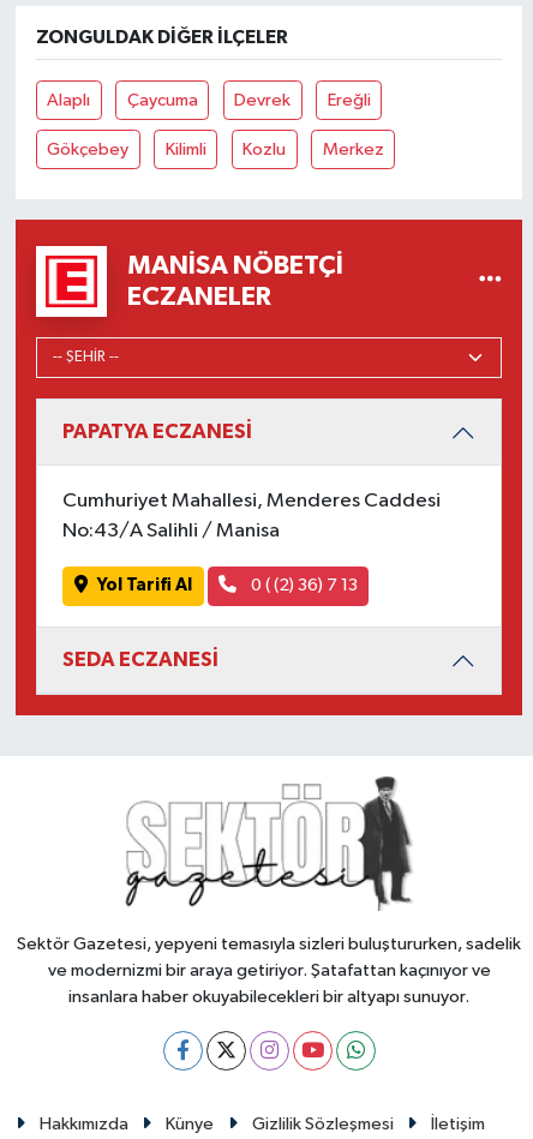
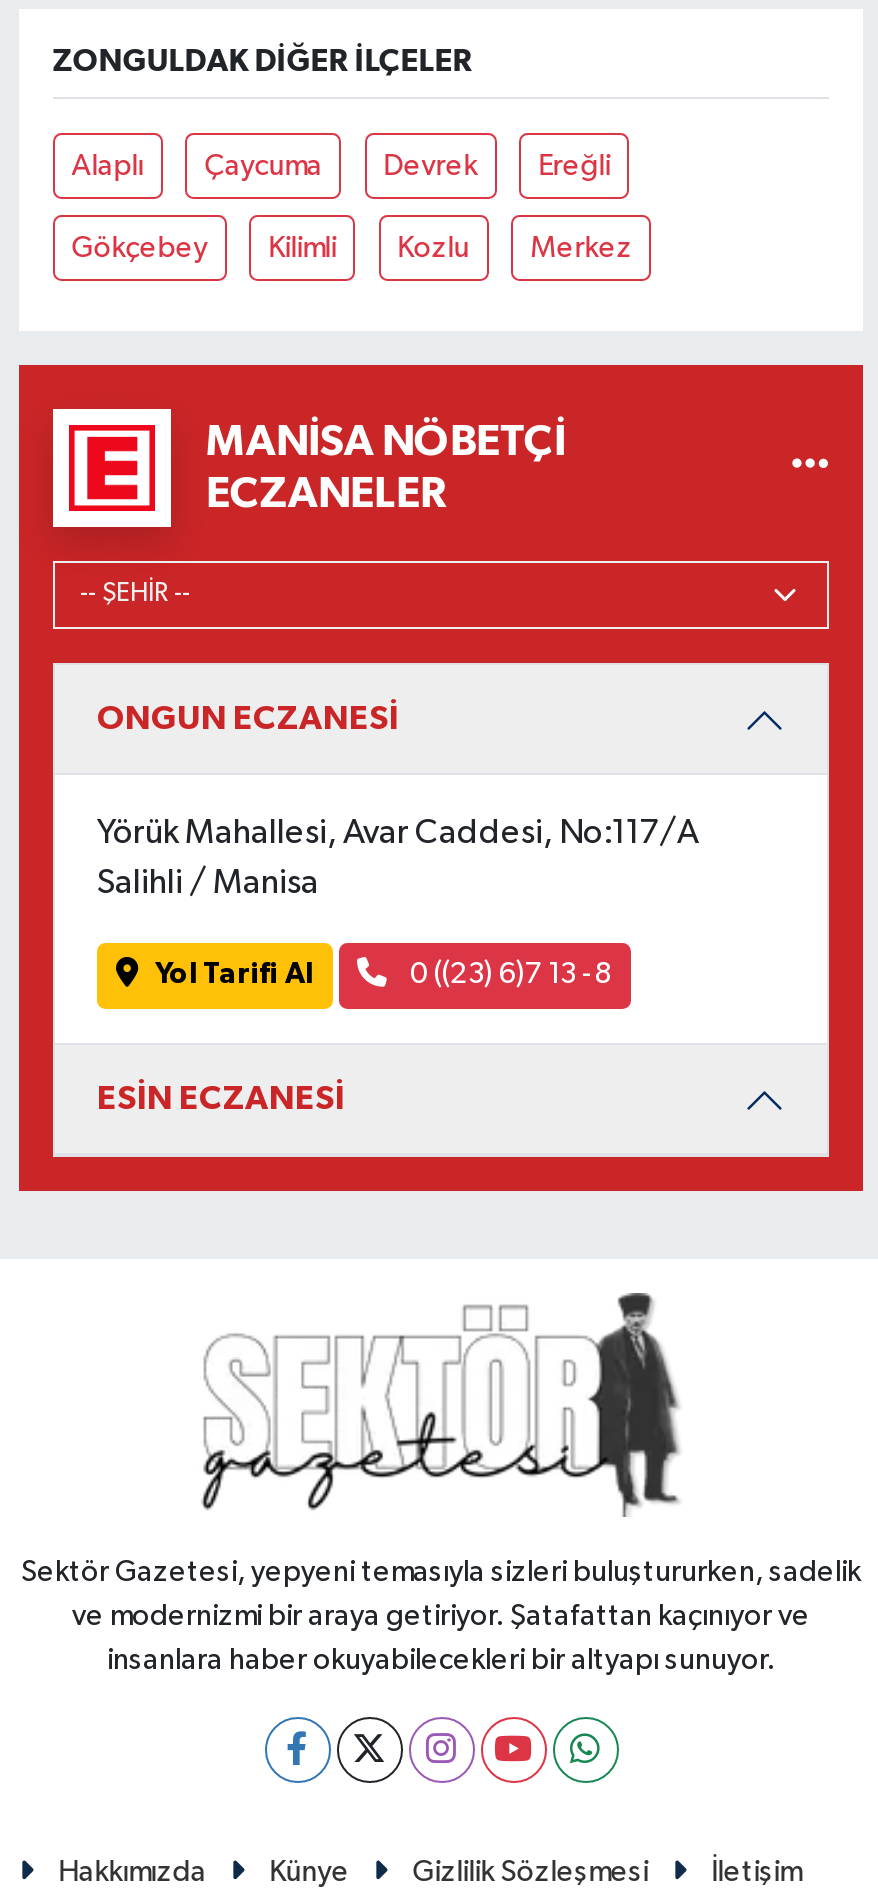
[62,422,252,442] PAPATYA ECZANESİ -> [97,702,399,736] ONGUN ECZANESİ
[62,491,441,511] Cumhuriyet Mahallesi, Menderes Caddesi -> [97,817,699,851] Yörük Mahallesi, Avar Caddesi, No:117/A
[62,521,280,541] No:43/A Salihli / Manisa -> [97,867,319,901] Salihli / Manisa
[247,577,357,595] 0 ( (2) 36) 7 13 -> [404,960,612,990] 0 ((23) 6)7 13 -8
[62,650,218,670] SEDA ECZANESİ -> [97,1081,345,1115] ESİN ECZANESİ

